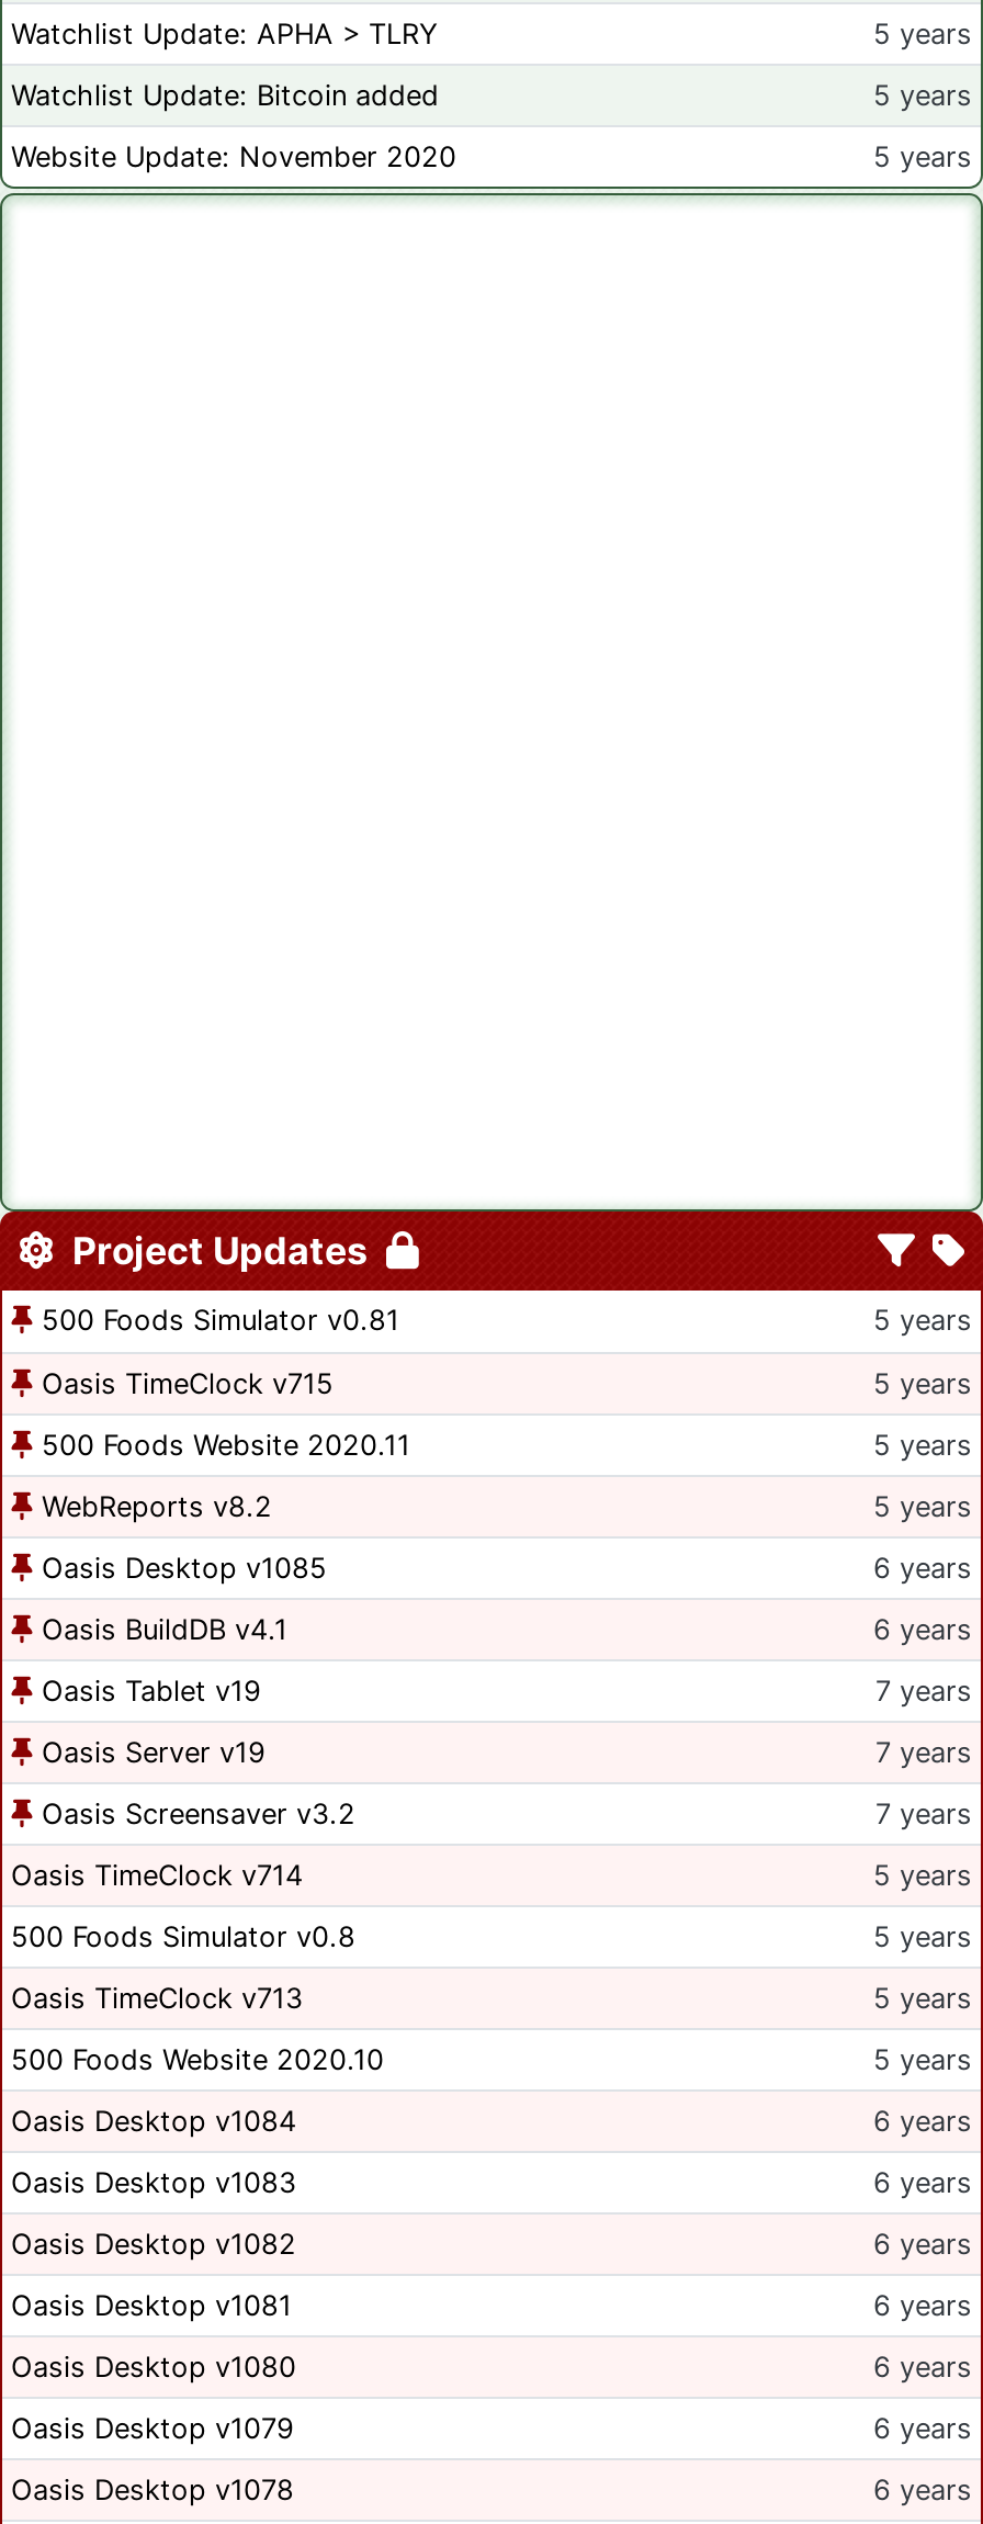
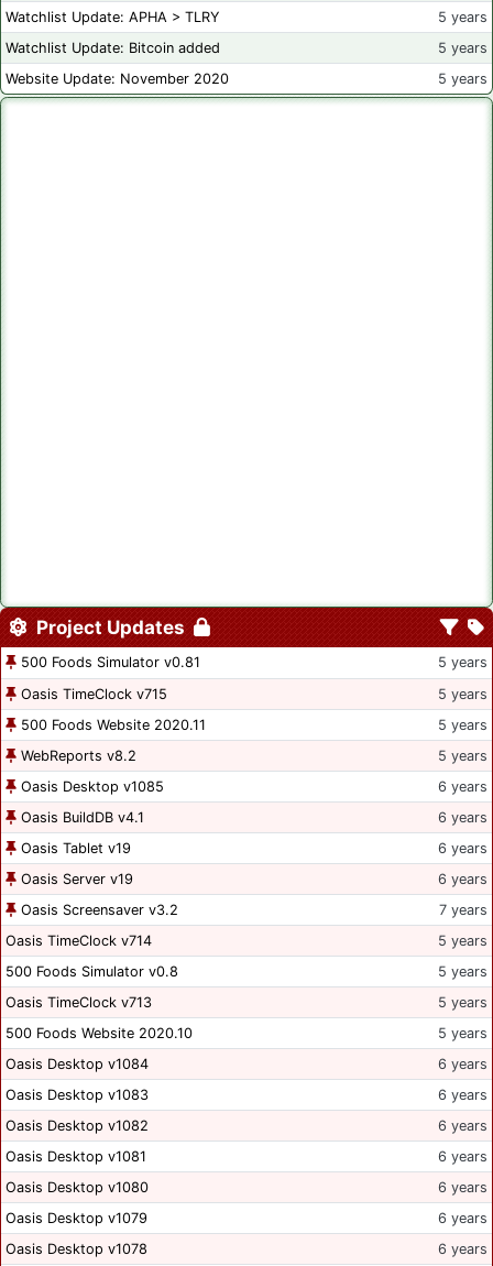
[875,1675,972,1708] 7 years -> [438,840,487,857] 6 years
[875,1737,972,1769] 7 years -> [438,871,487,888] 6 years

